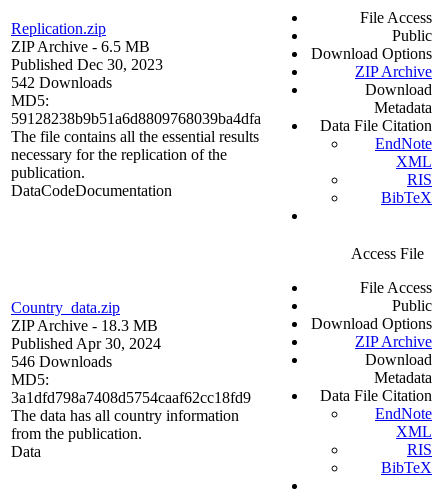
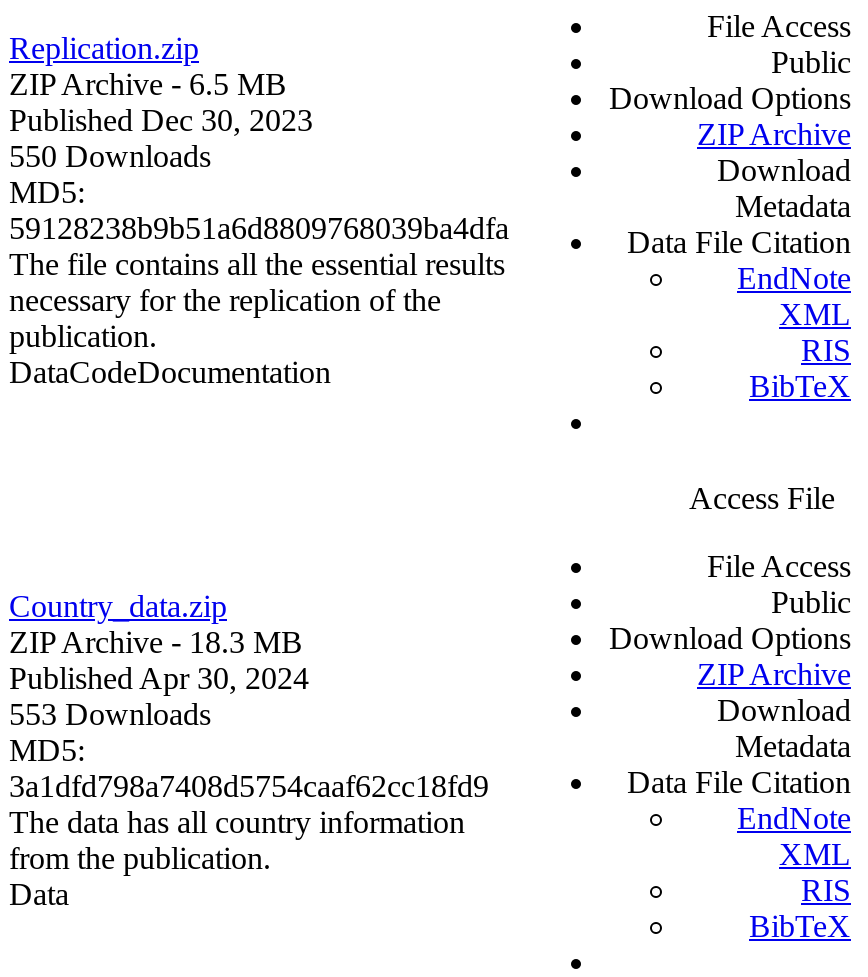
[11,74,112,91] 542 Downloads -> [9,140,211,174] 550 Downloads
[11,353,112,370] 546 Downloads -> [9,698,211,732] 553 Downloads

